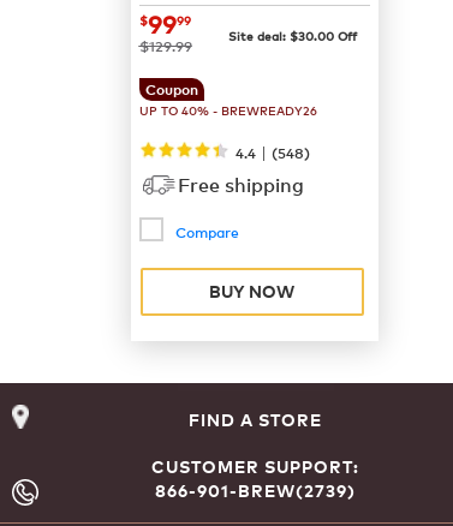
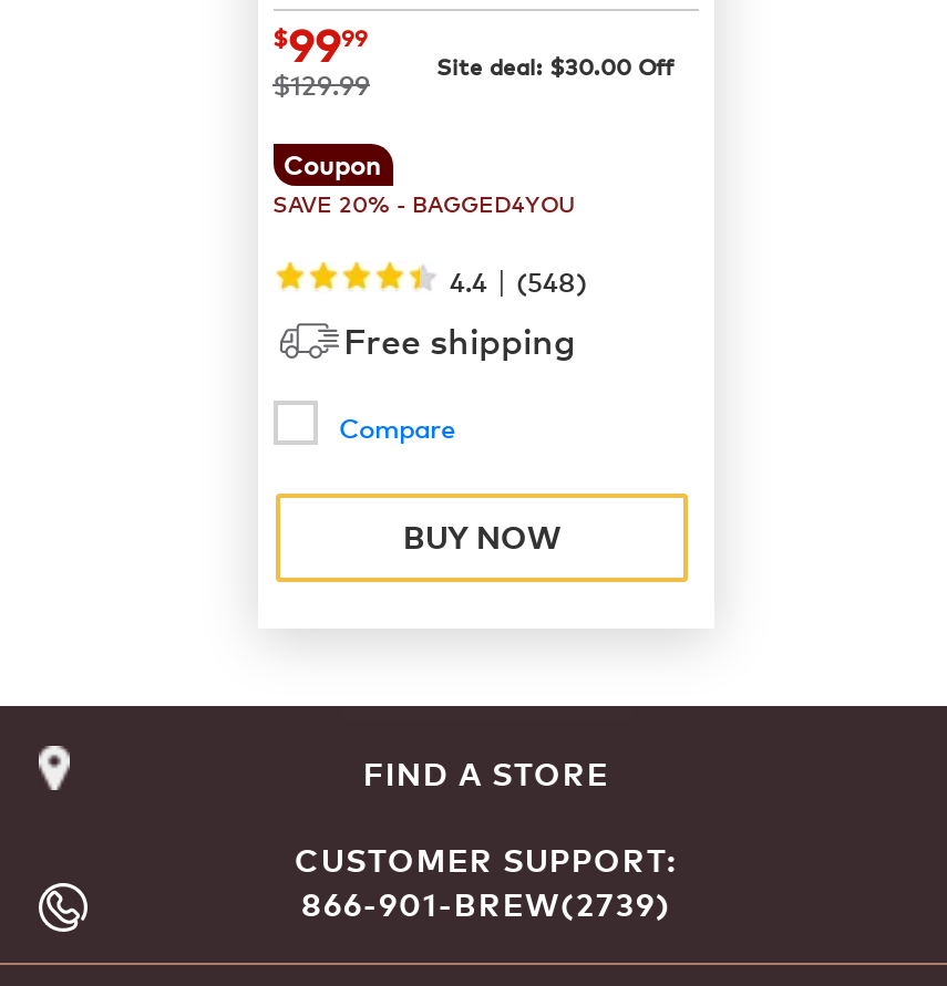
[139,101,317,119] UP TO 40% - BREWREADY26 -> [272,186,576,219] SAVE 20% - BAGGED4YOU

